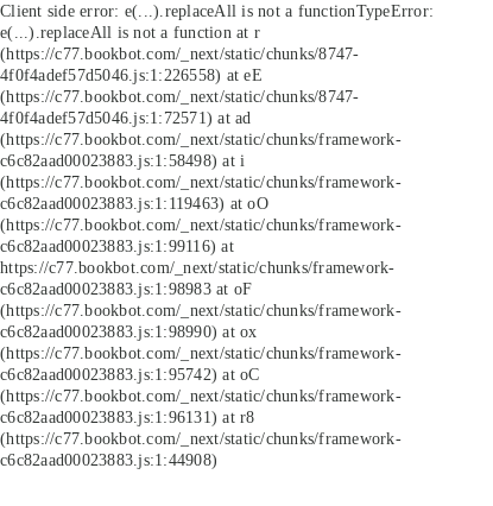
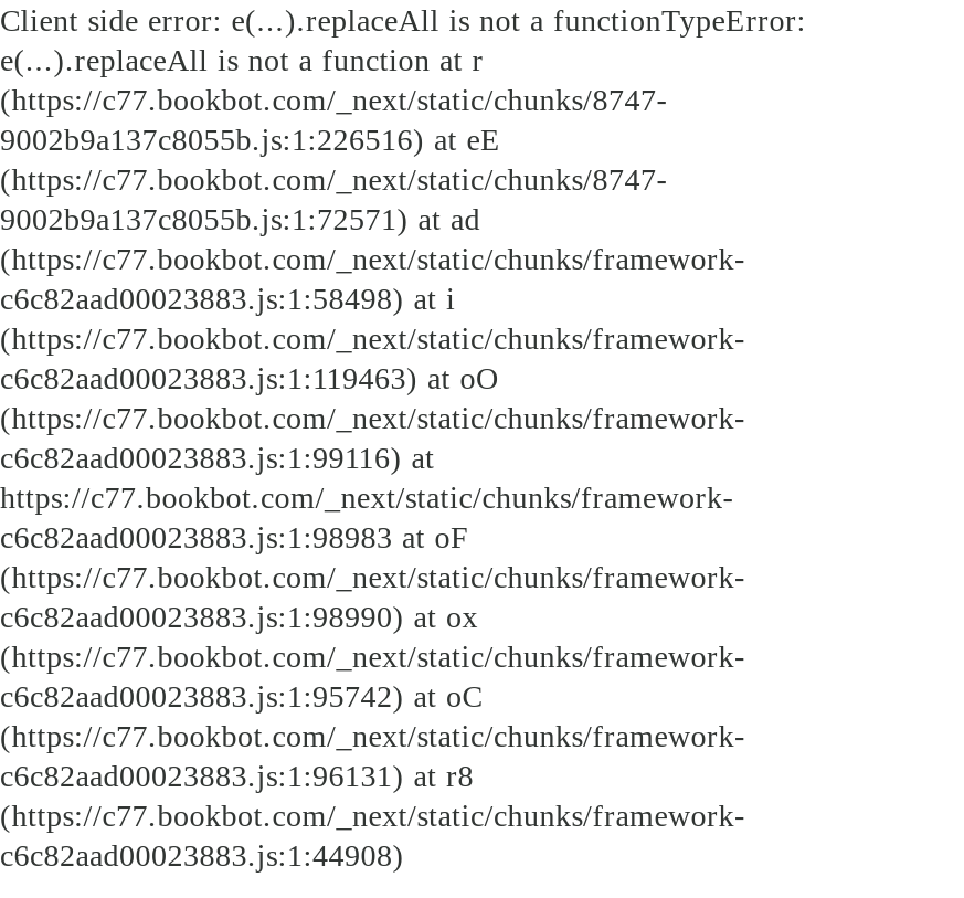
[0,65,262,84] 4f0f4adef57d5046.js:1:226558) at eE -> [0,122,501,157] 9002b9a137c8055b.js:1:226516) at eE
[0,108,251,127] 4f0f4adef57d5046.js:1:72571) at ad -> [0,201,480,236] 9002b9a137c8055b.js:1:72571) at ad

